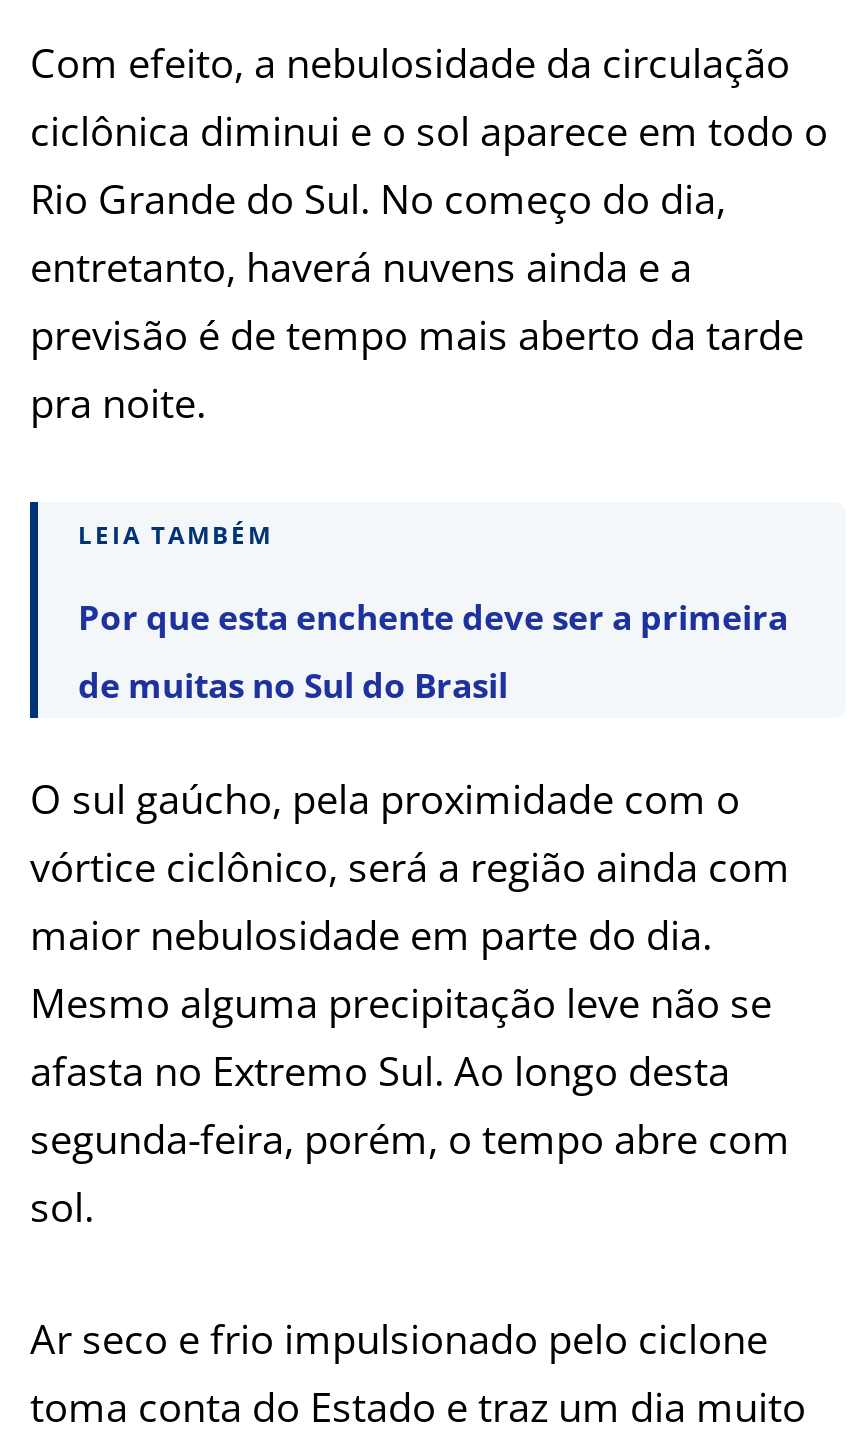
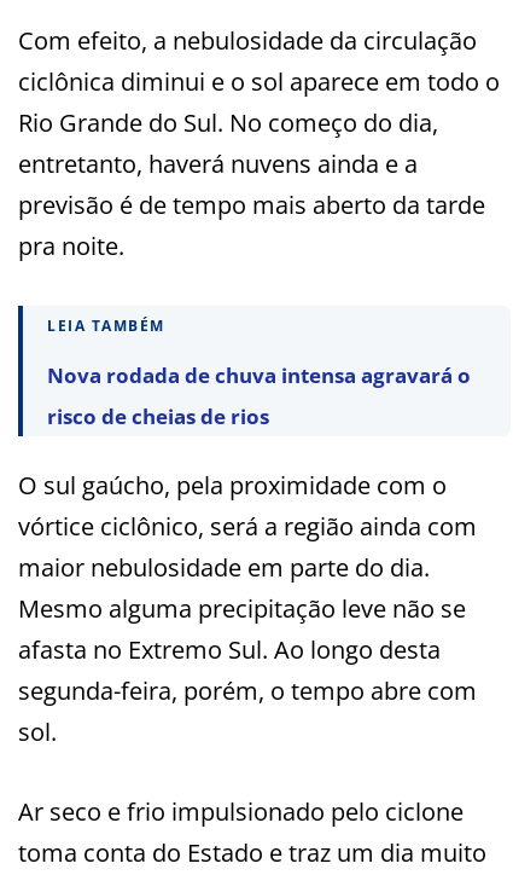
[78,593,788,639] Por que esta enchente deve ser a primeira -> [47,361,471,389] Nova rodada de chuva intensa agravará o
[78,661,508,707] de muitas no Sul do Brasil -> [47,402,269,430] risco de cheias de rios

